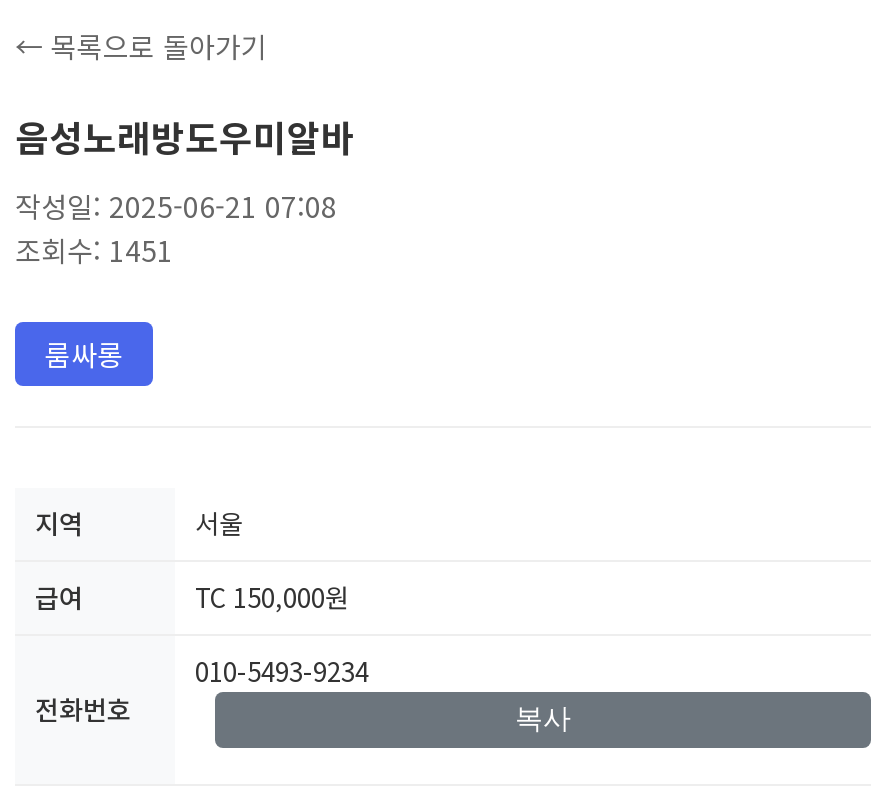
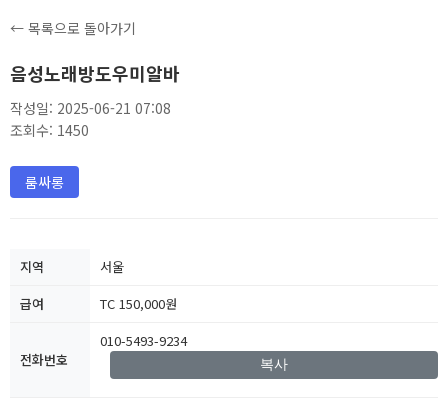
[15,230,173,270] 조회수: 1451 -> [10,120,89,140] 조회수: 1450

